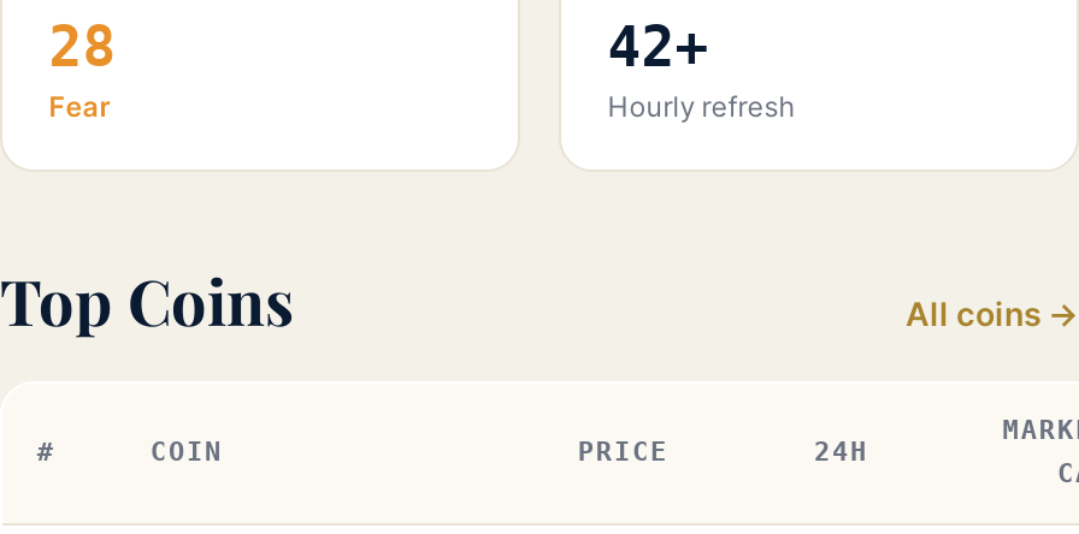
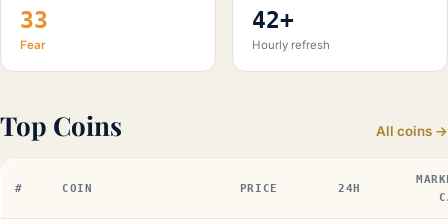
[49,15,116,77] 28 -> [20,7,48,33] 33

